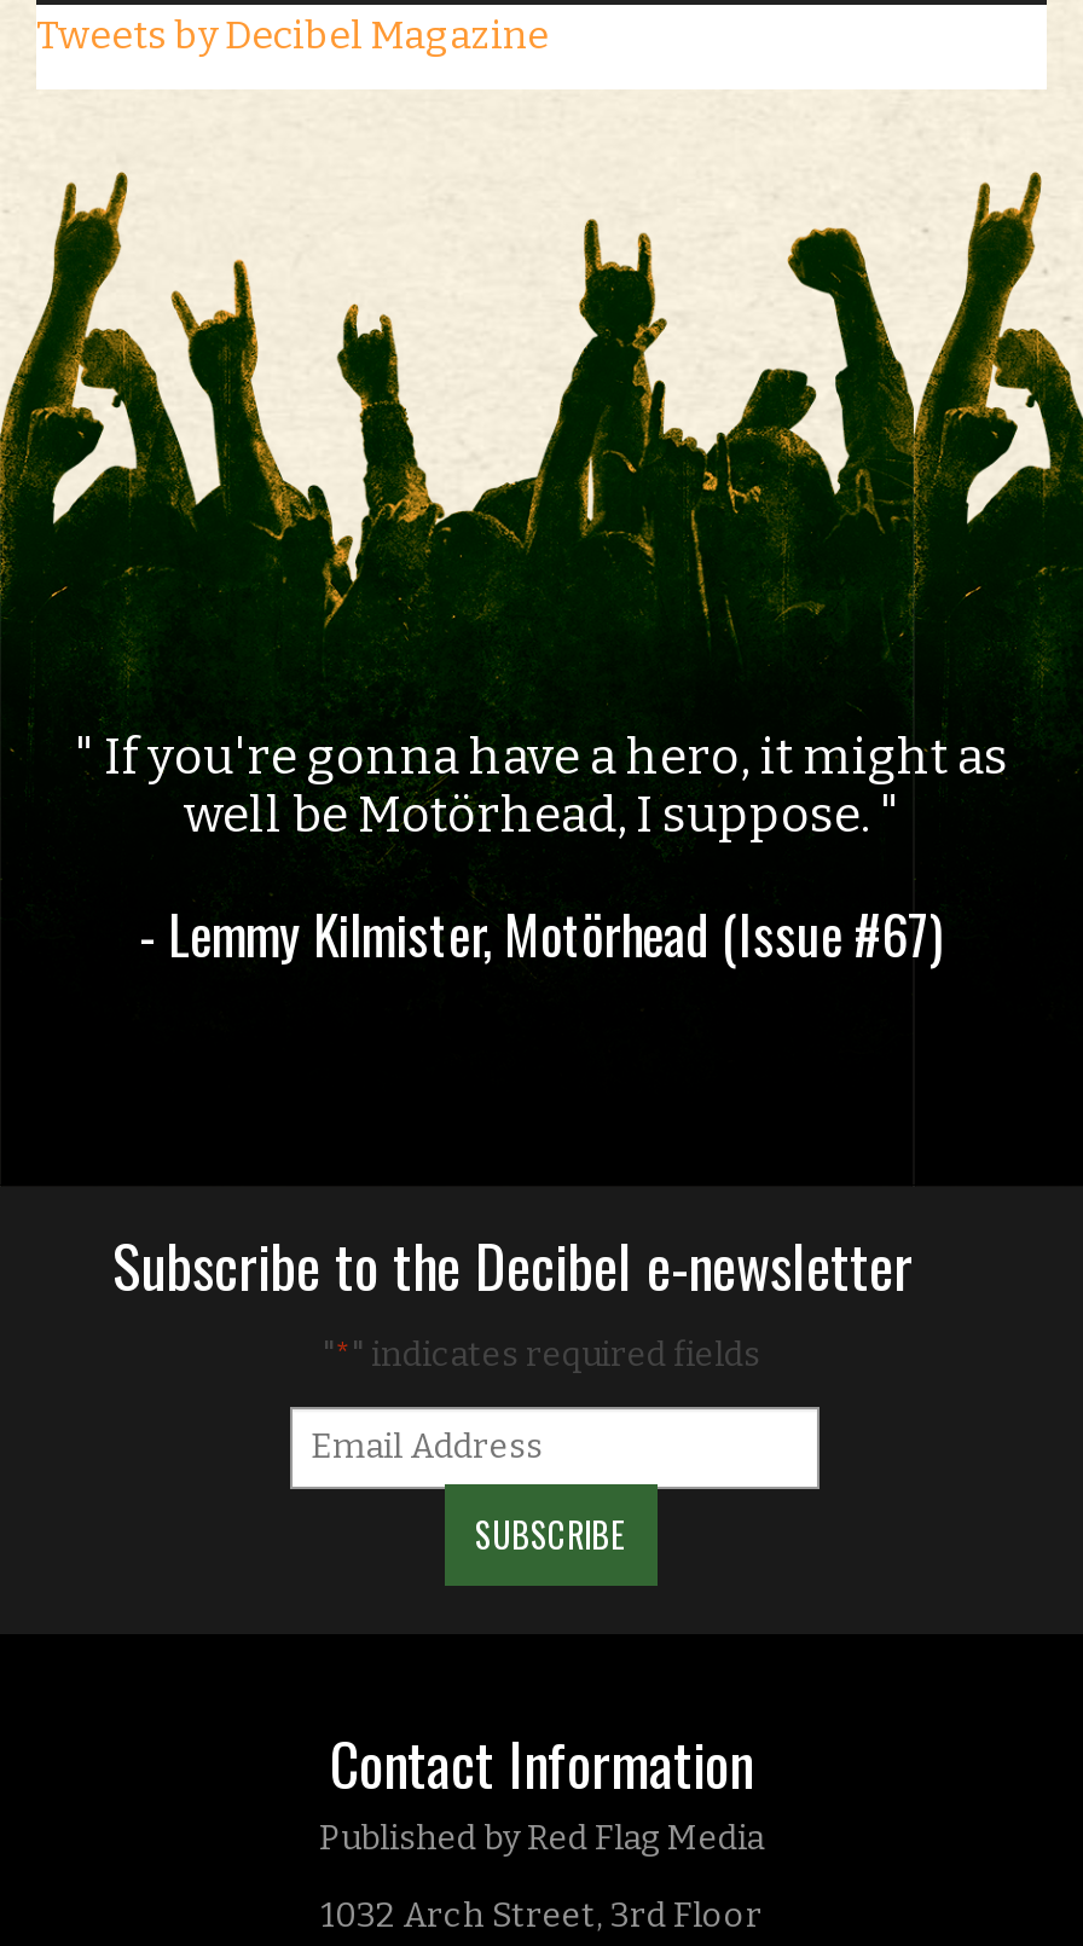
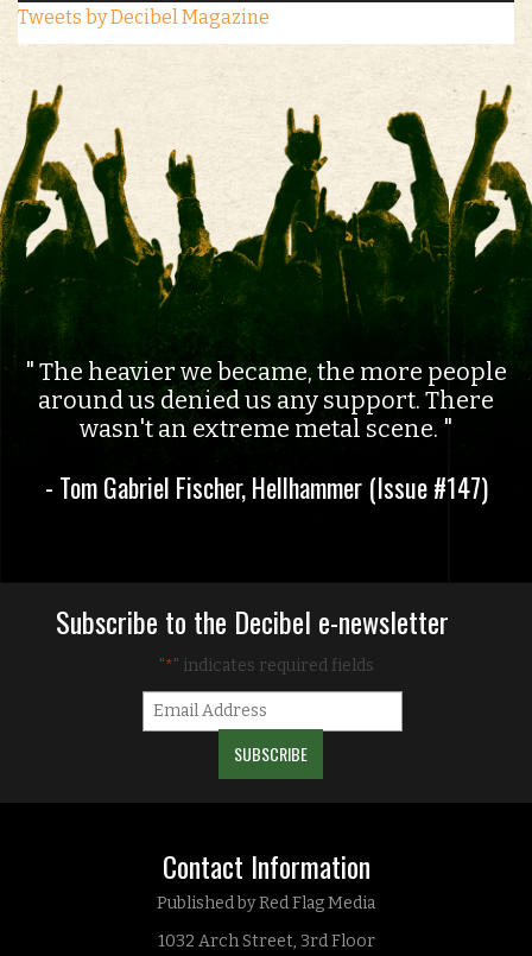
[94,729,1008,845] If you're gonna have a hero, it might as | well be Motörhead, I suppose. -> [34,358,507,444] The heavier we became, the more people | around us denied us any support. There | wasn't an extreme metal scene.
[139,896,944,973] - Lemmy Kilmister, Motörhead (Issue #67) -> [45,468,487,507] - Tom Gabriel Fischer, Hellhammer (Issue #147)

